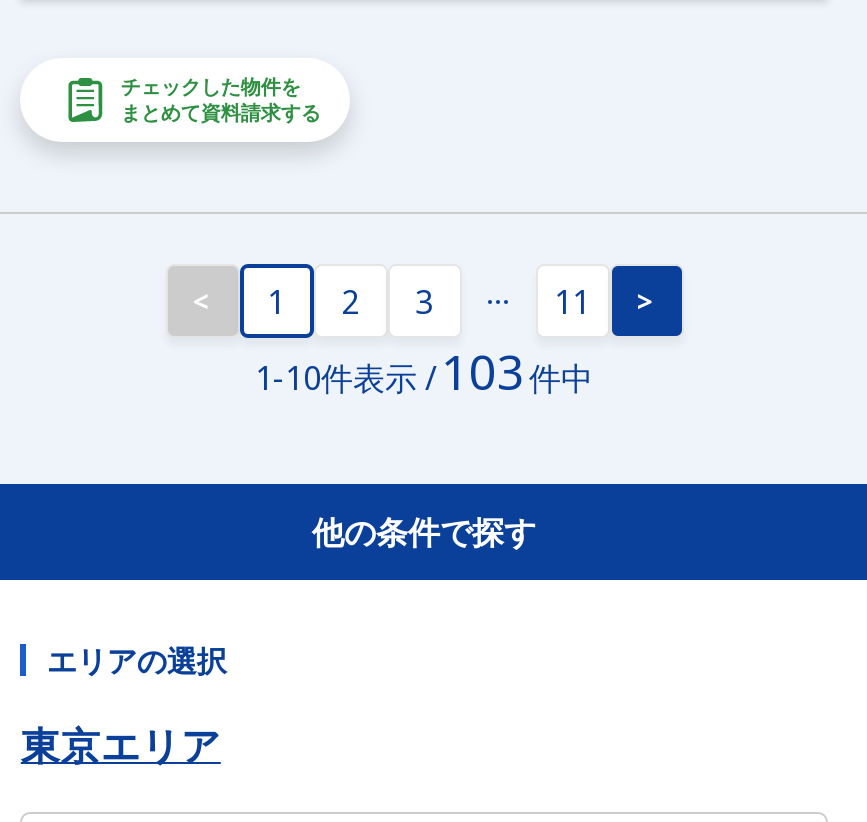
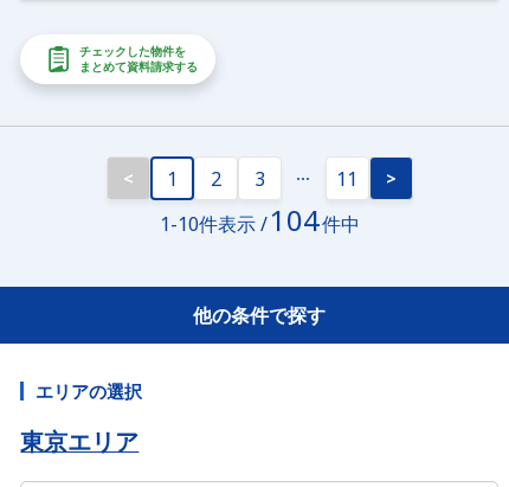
[255,338,593,404] 1-10件表示 / 103 件中 -> [159,200,359,239] 1-10件表示 / 104 件中

